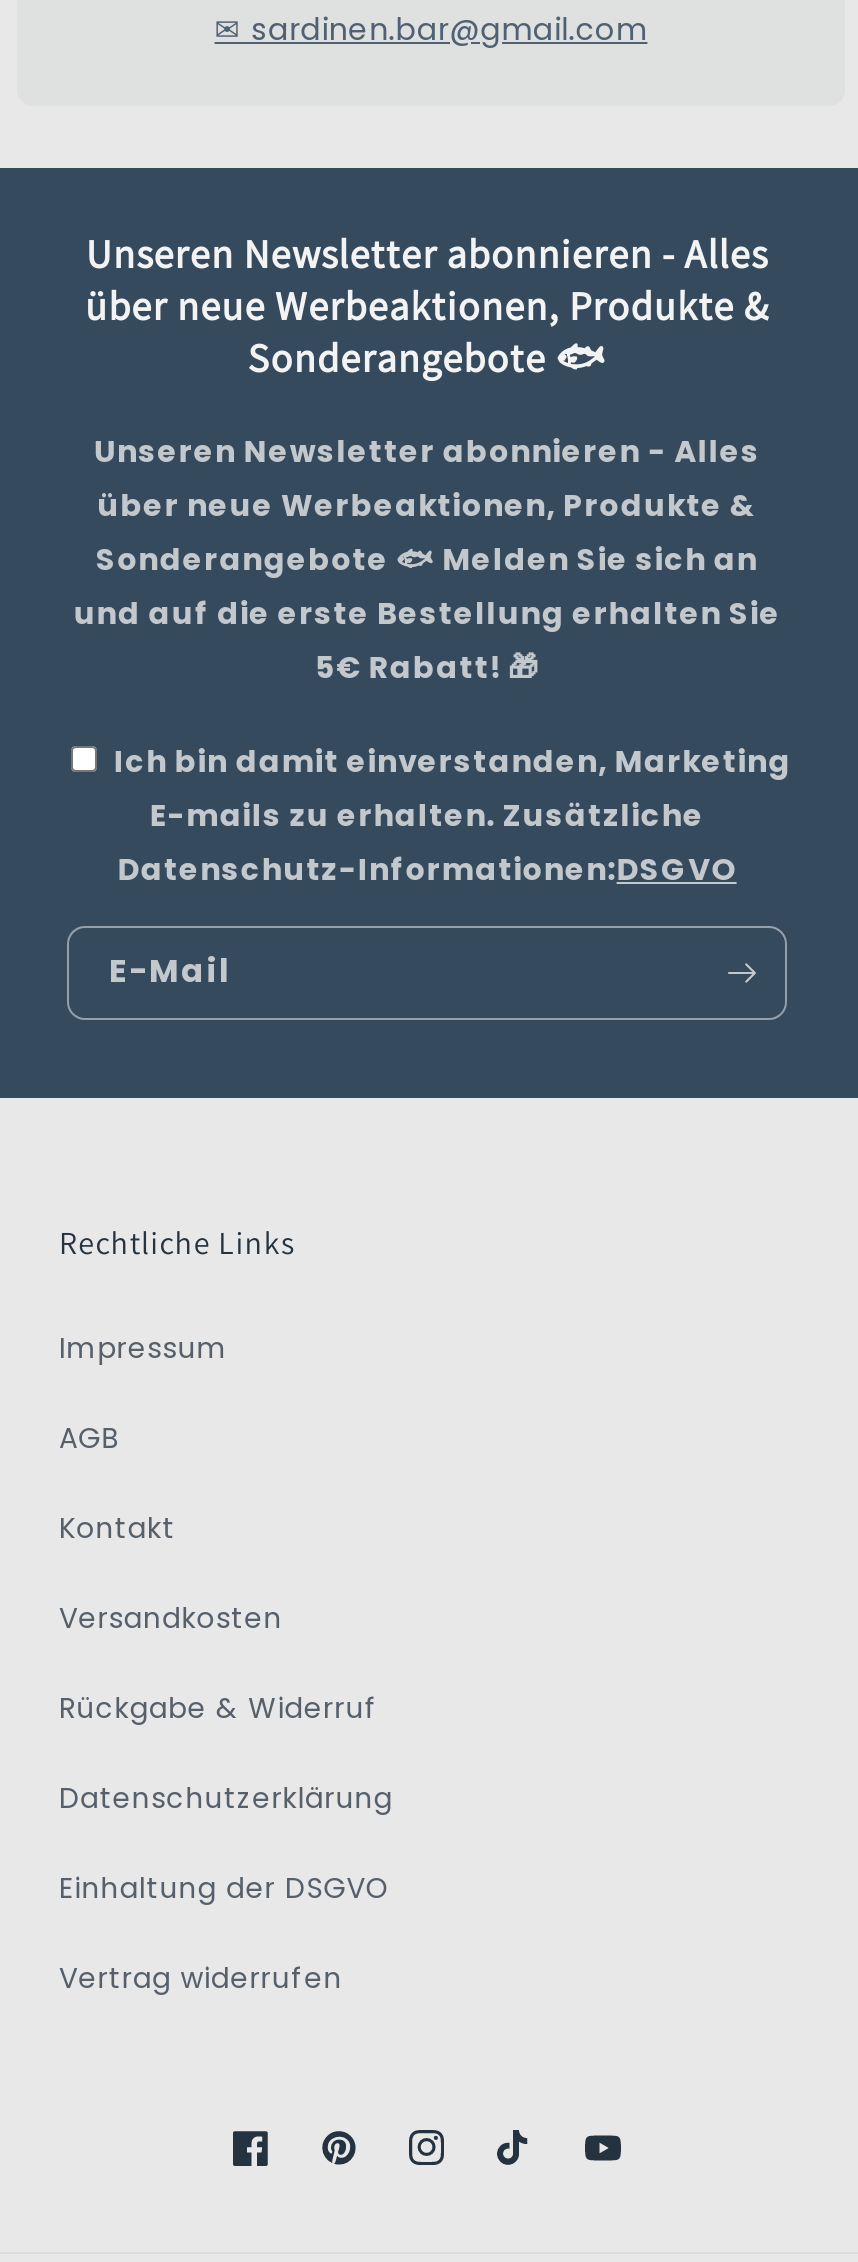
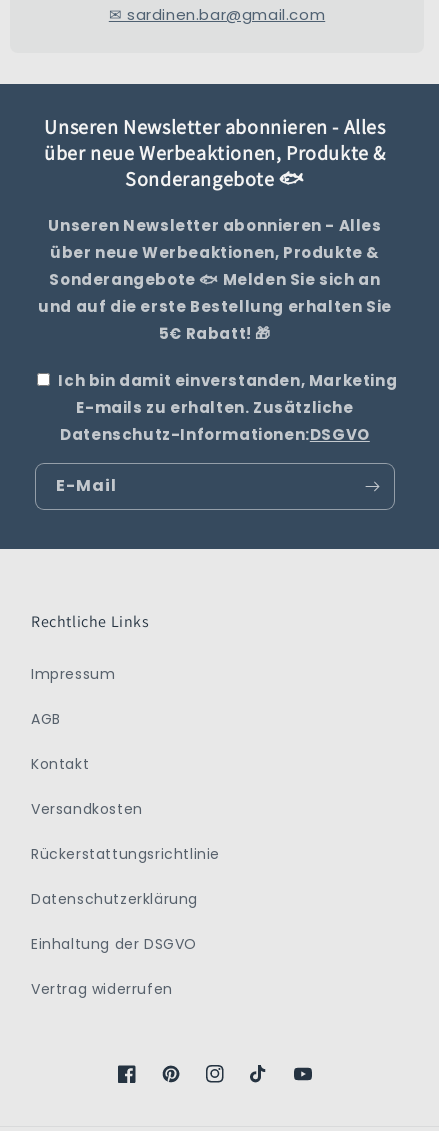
[59,1688,378,1728] Rückgabe & Widerruf -> [31,844,220,864] Rückerstattungsrichtlinie

